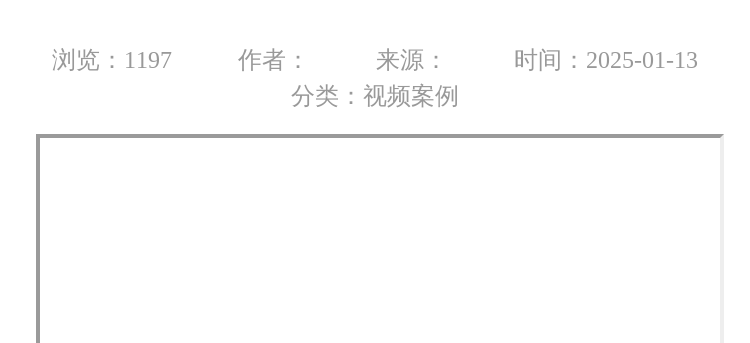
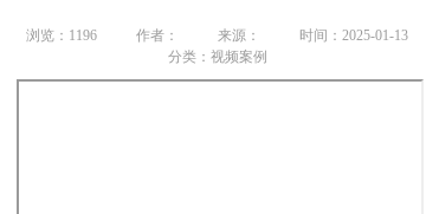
[52,46,172,74] 浏览：1197 -> [26,27,97,44] 浏览：1196

